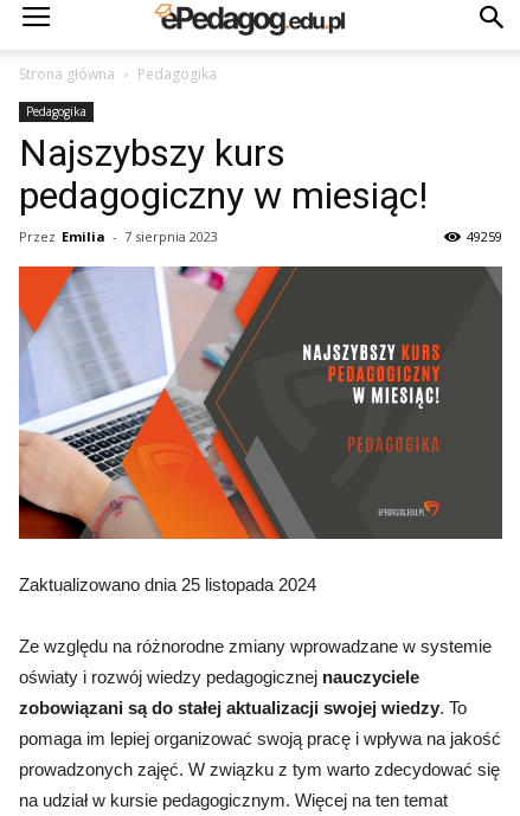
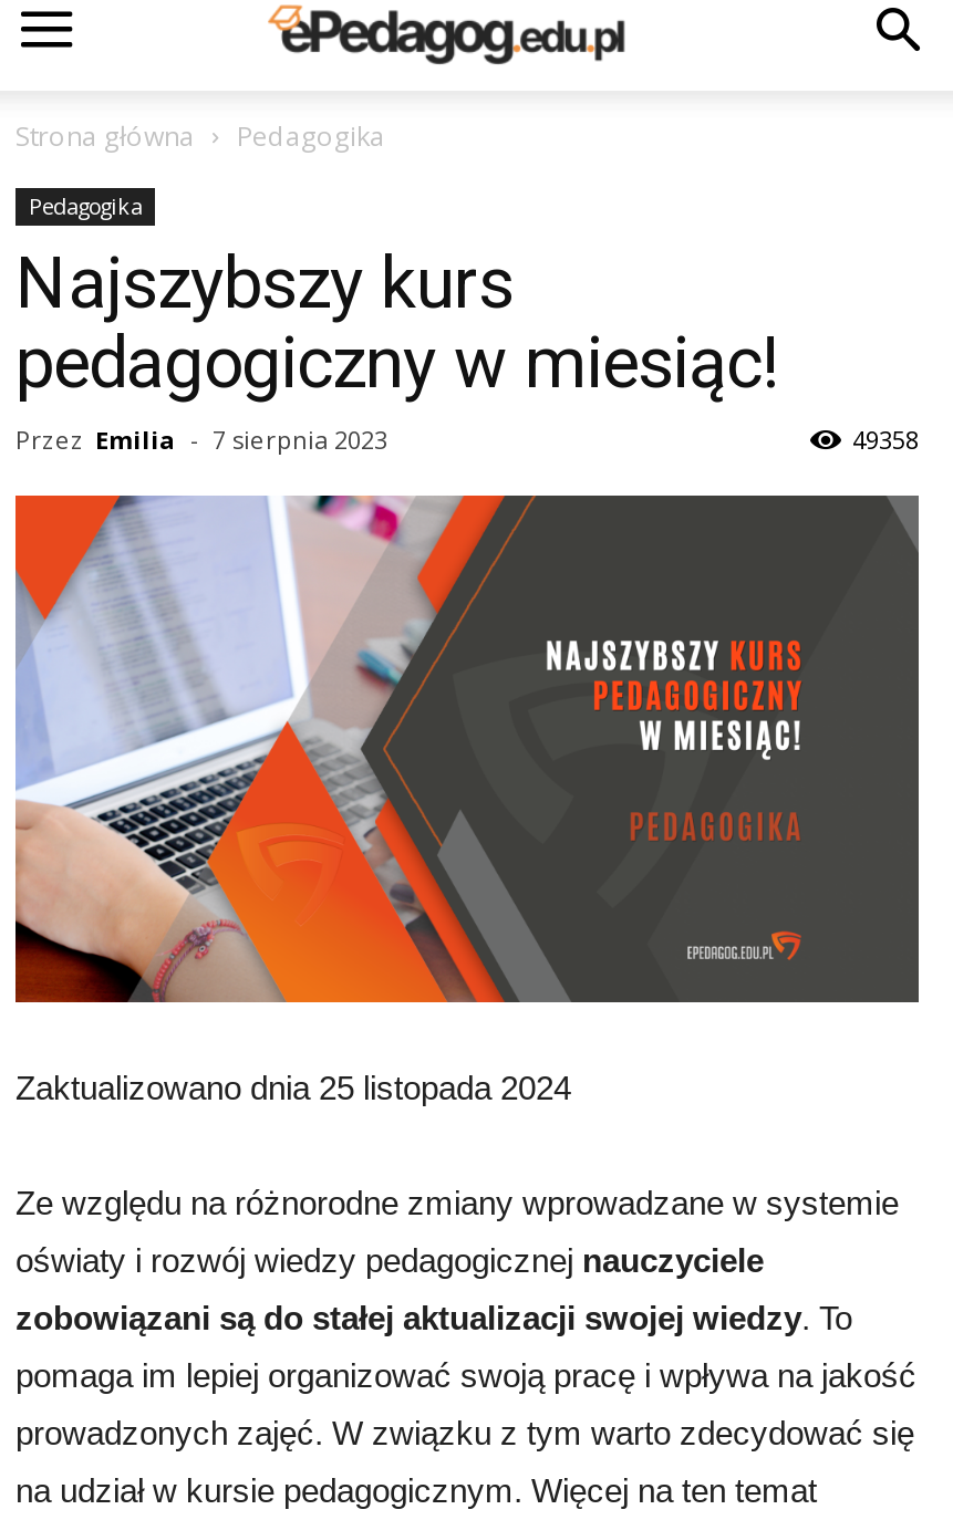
[467,227,502,245] 49259 -> [852,423,919,456] 49358

